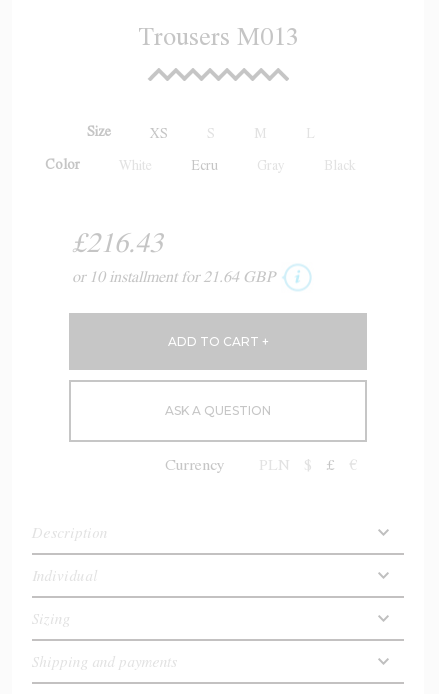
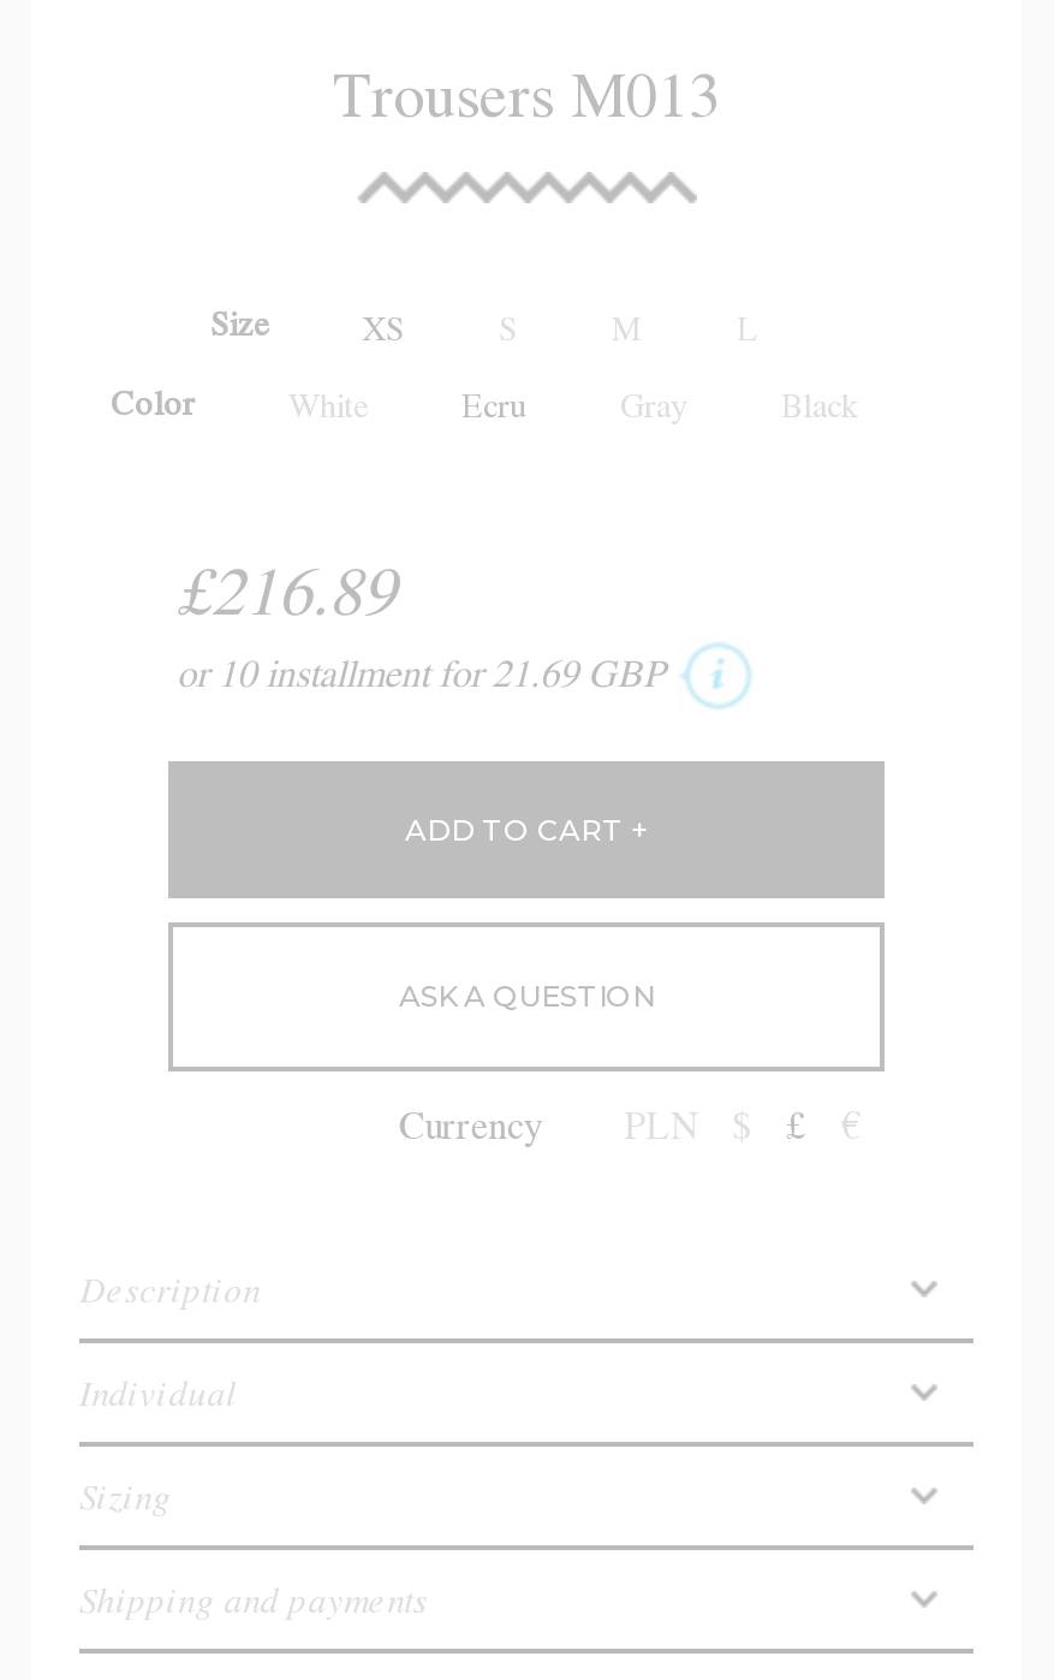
[72,231,163,259] £216.43 -> [176,564,395,631] £216.89
[72,270,275,286] or 10 installment for 21.64 GBP -> [176,657,664,696] or 10 installment for 21.69 GBP

